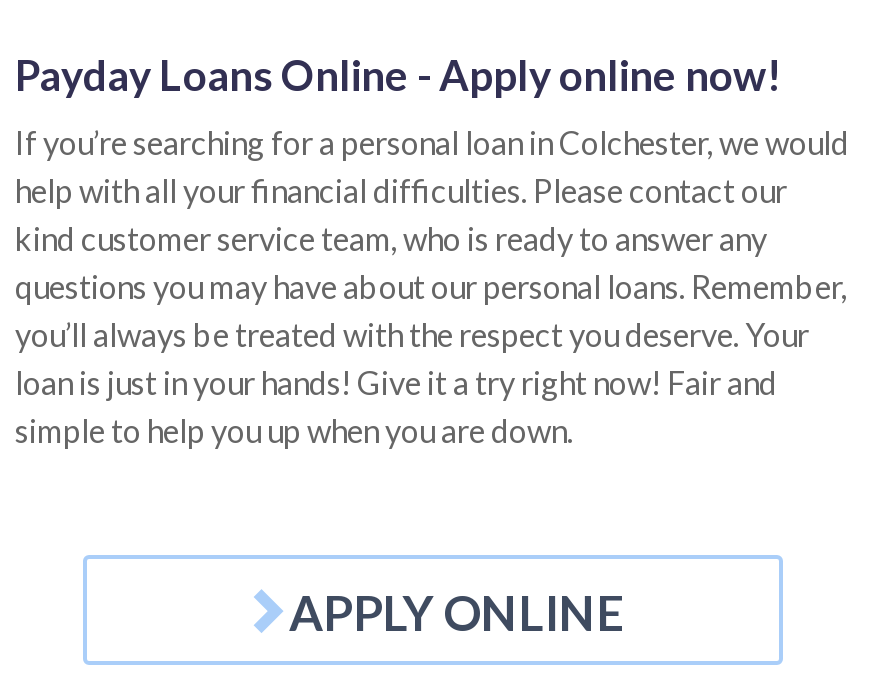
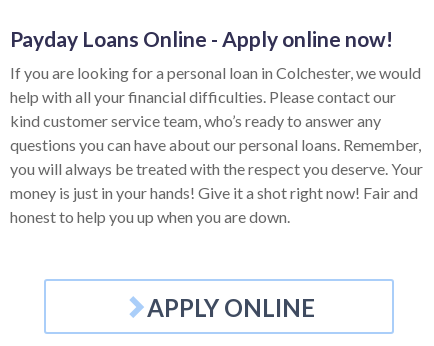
[15,123,849,161] If you’re searching for a personal loan in Colchester, we would -> [10,63,421,82] If you are looking for a personal loan in Colchester, we would
[15,219,847,449] kind customer service team, who is ready to answer any | questions you may have about our personal loans. Remember, | you’ll always be treated with the respect you deserve. Your | loan is just in your hands! Give it a try right now! Fair and | simple to help you up when you are down. -> [10,111,423,226] kind customer service team, who’s ready to answer any | questions you can have about our personal loans. Remember, | you will always be treated with the respect you deserve. Your | money is just in your hands! Give it a shot right now! Fair and | honest to help you up when you are down.

